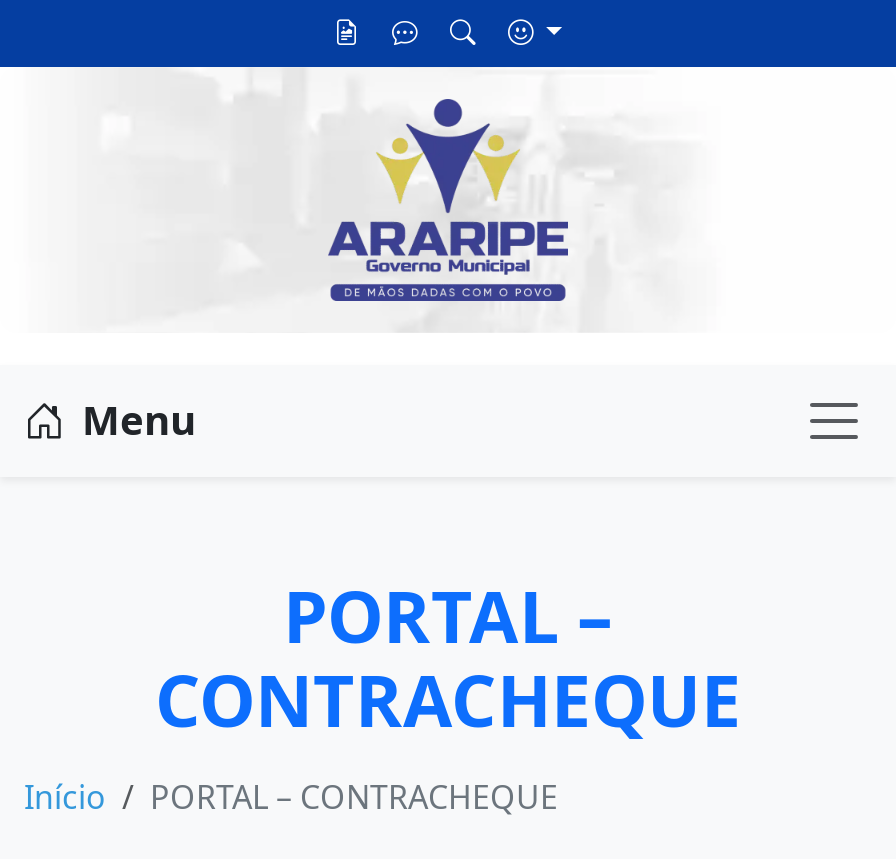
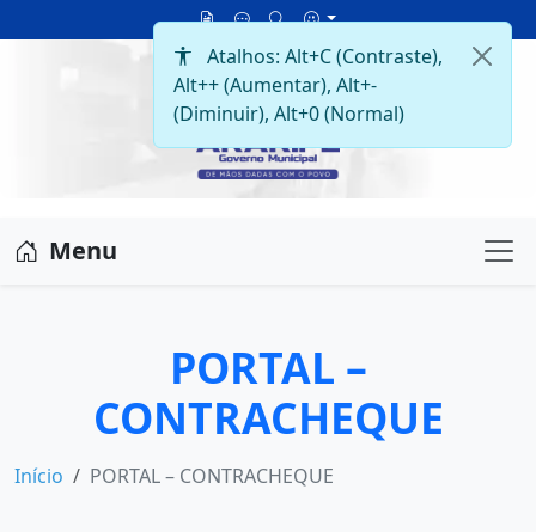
[256,35,856,251] [image] -> [152,20,513,149] [image]

